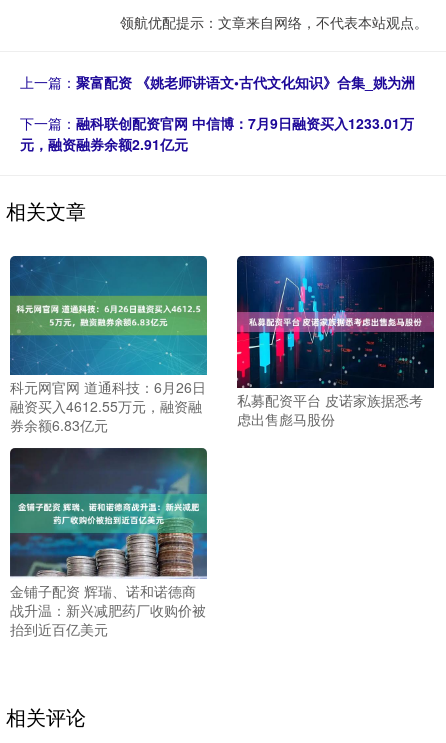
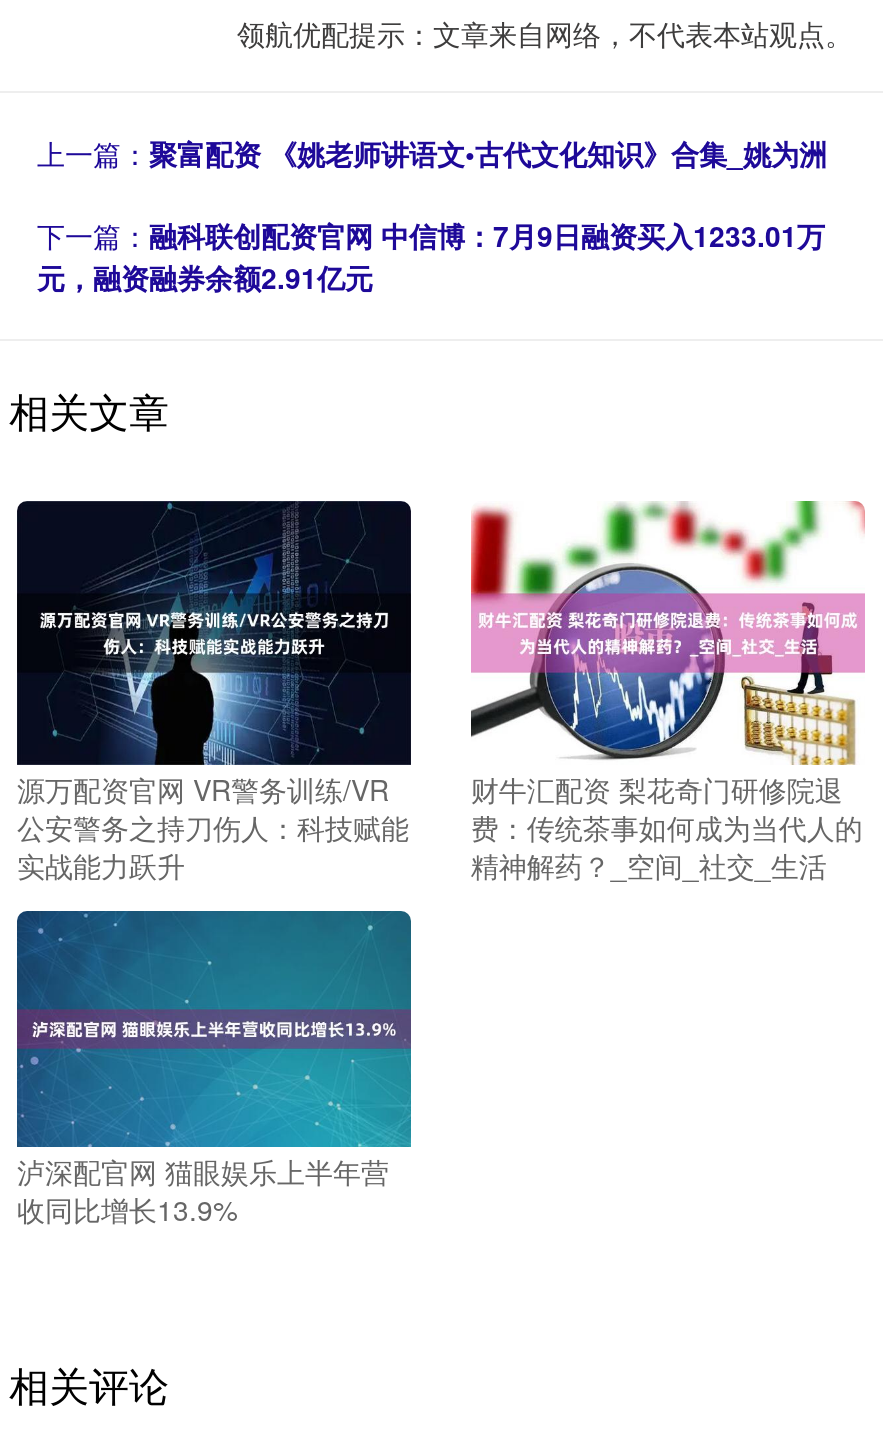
[9,256,208,435] [image] | 科元网官网 道通科技：6月26日 | 融资买入4612.55万元，融资融 | 券余额6.83亿元 -> [15,501,413,884] [image] | 源万配资官网 VR警务训练/VR | 公安警务之持刀伤人：科技赋能 | 实战能力跃升
[236,255,435,429] [image] | 私募配资平台 皮诺家族据悉考 | 虑出售彪马股份 -> [469,499,865,884] [image] | 财牛汇配资 梨花奇门研修院退 | 费：传统茶事如何成为当代人的 | 精神解药？_空间_社交_生活
[10,455,208,639] [image] | 金铺子配资 辉瑞、诺和诺德商 | 战升温：新兴减肥药厂收购价被 | 抬到近百亿美元 -> [17,885,411,1229] [image] | 泸深配官网 猫眼娱乐上半年营 | 收同比增长13.9%

